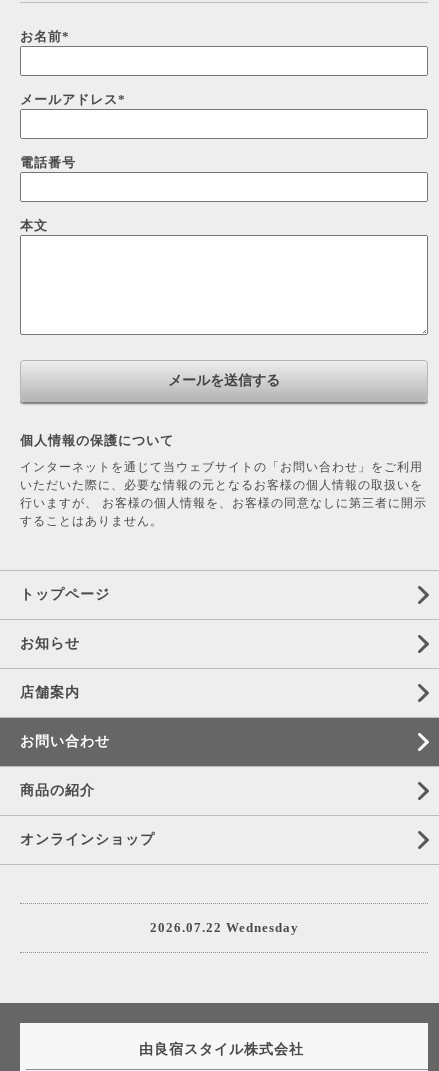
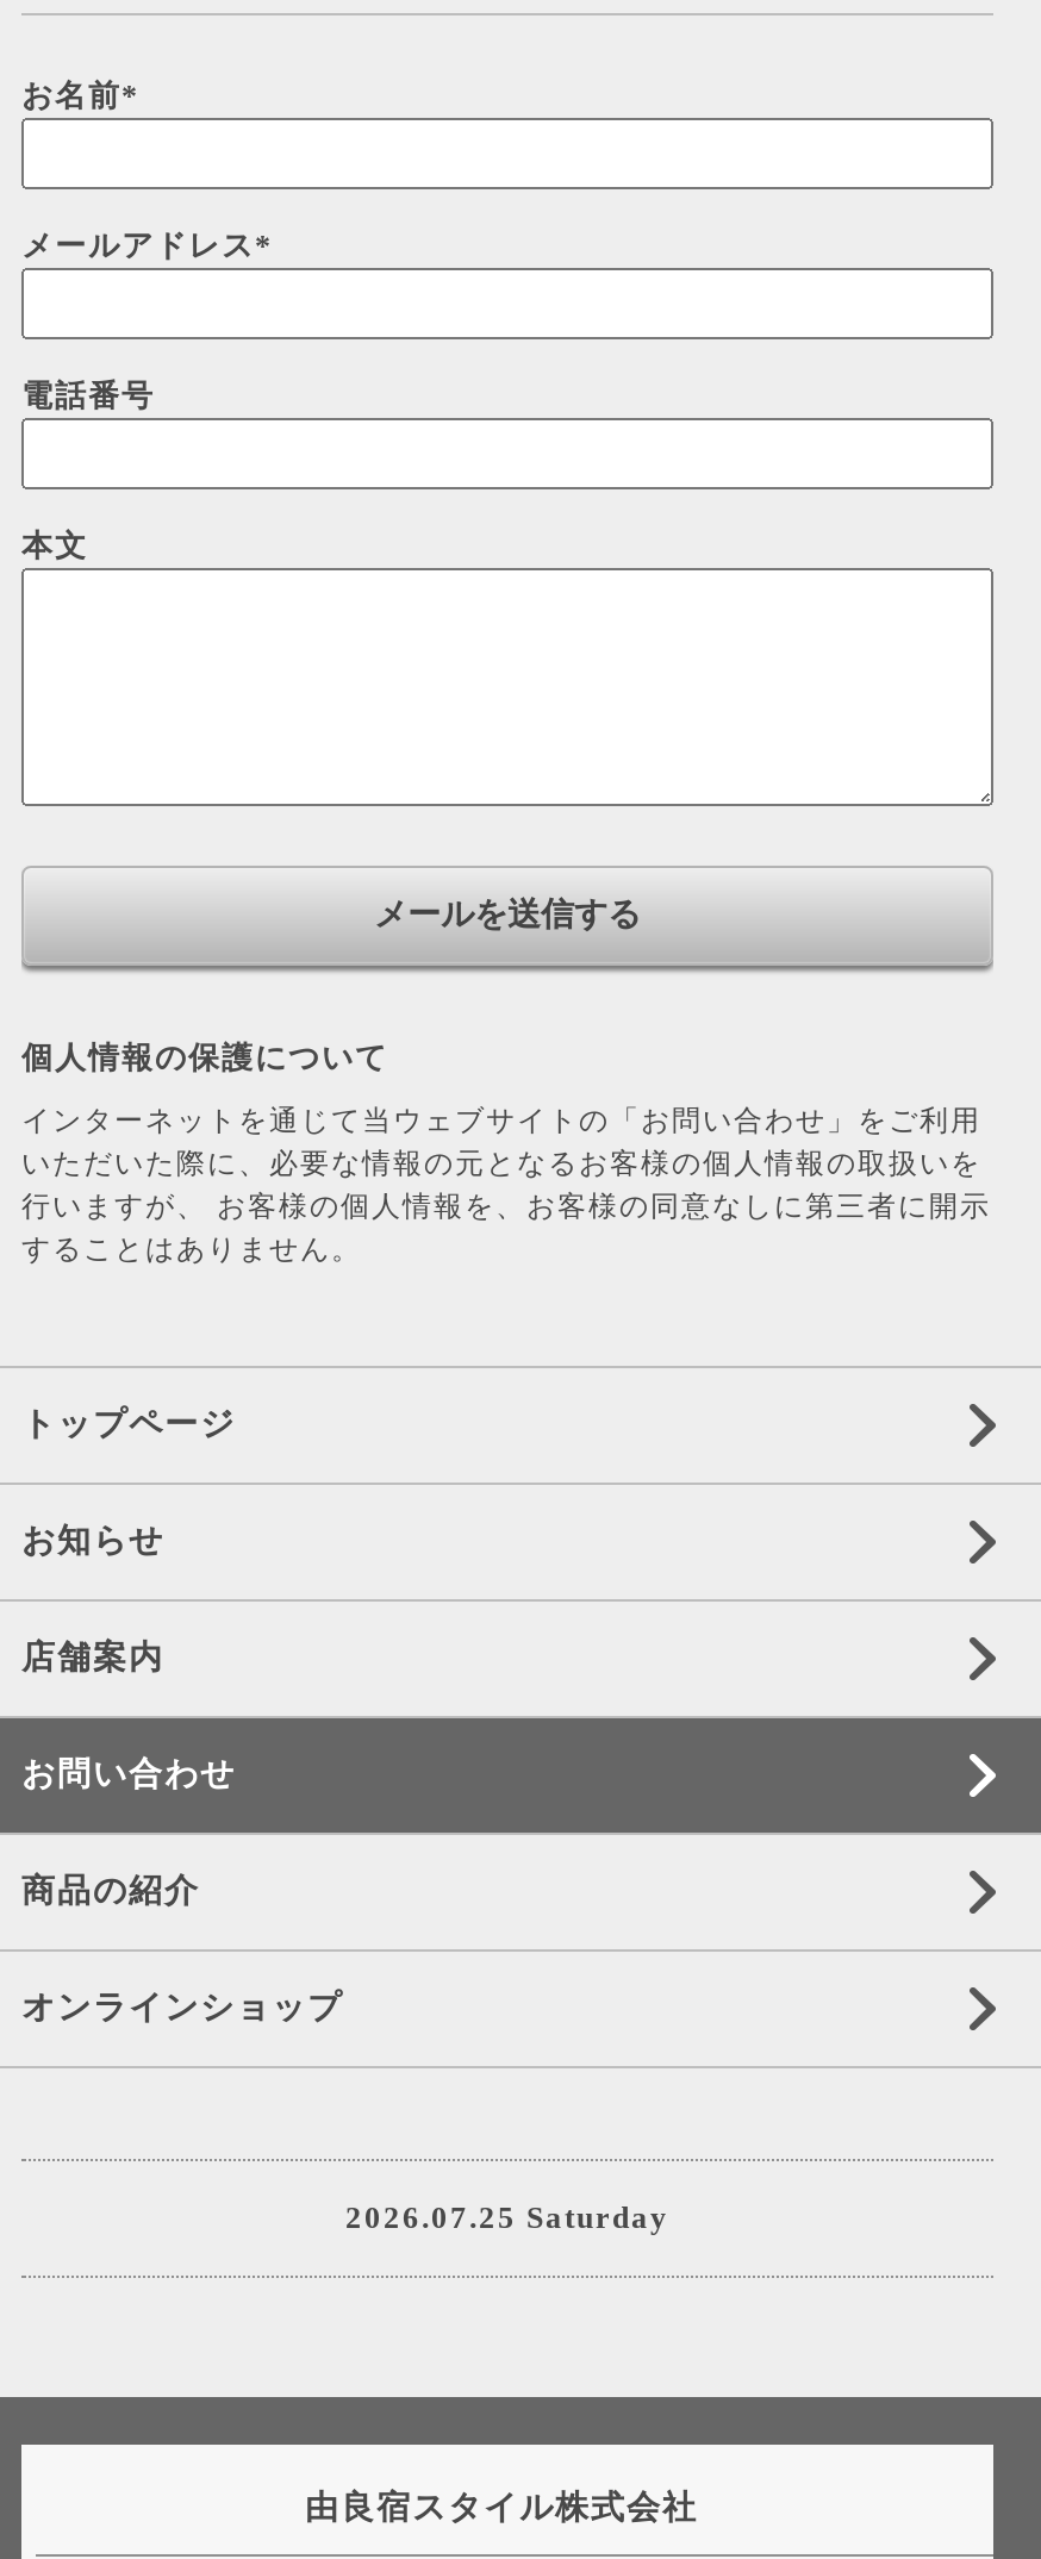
[149,920,298,935] 2026.07.22 Wednesday -> [345,2199,669,2235] 2026.07.25 Saturday

